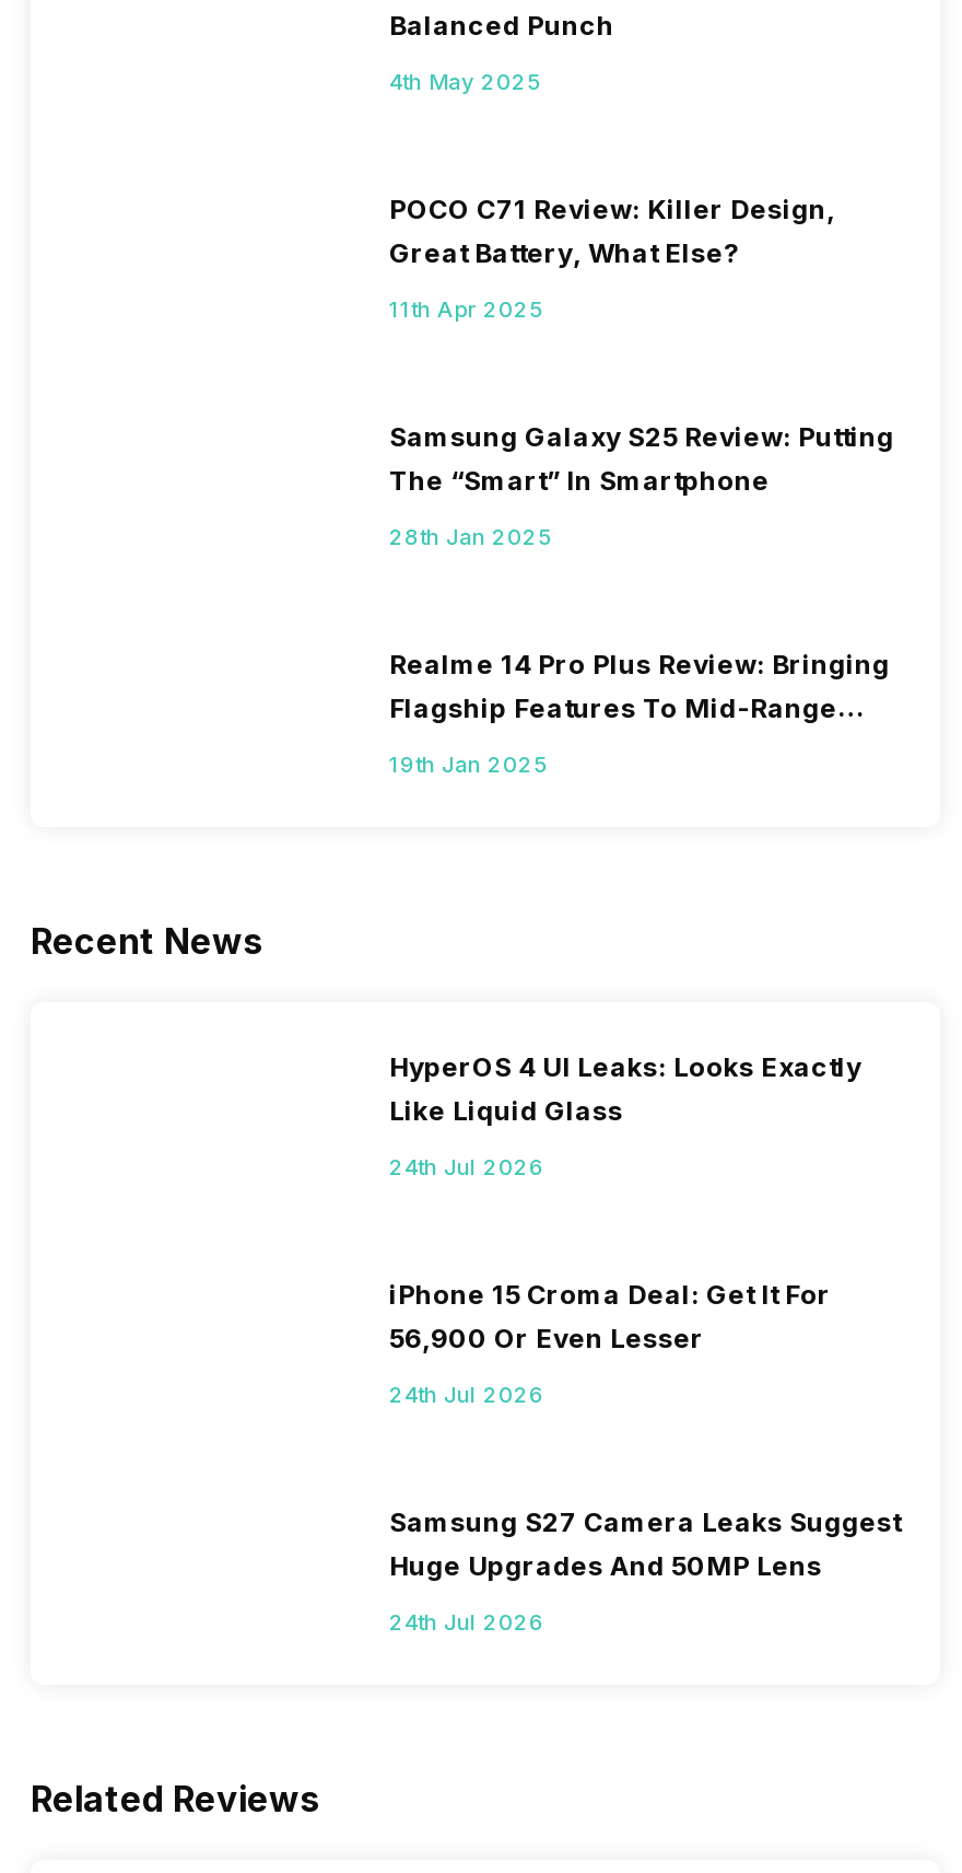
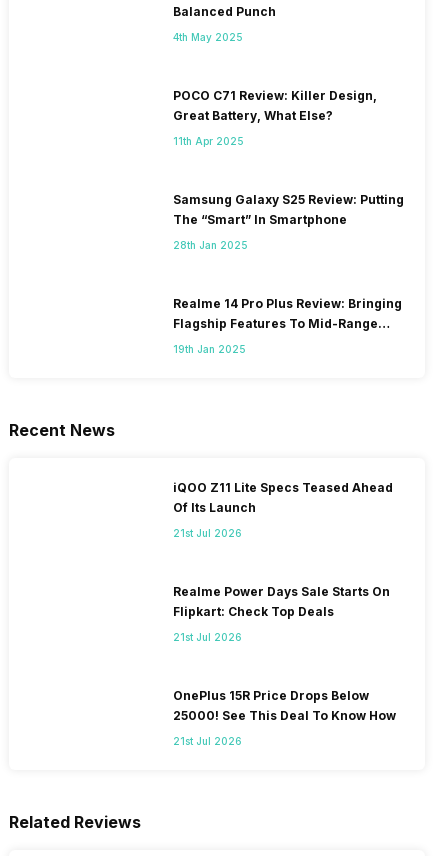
[389,1049,861,1126] HyperOS 4 UI Leaks: Looks Exactly | Like Liquid Glass -> [173,480,393,515] iQOO Z11 Lite Specs Teased Ahead | Of Its Launch
[389,1152,544,1179] 24th Jul 2026 -> [173,527,242,539] 21st Jul 2026
[389,1277,831,1354] iPhone 15 Croma Deal: Get It For | 56,900 Or Even Lesser -> [173,584,390,619] Realme Power Days Sale Starts On | Flipkart: Check Top Deals
[389,1380,544,1406] 24th Jul 2026 -> [173,631,242,643] 21st Jul 2026
[389,1505,901,1581] Samsung S27 Camera Leaks Suggest | Huge Upgrades And 50MP Lens -> [173,688,396,723] OnePlus 15R Price Drops Below | 25000! See This Deal To Know How
[389,1607,544,1634] 24th Jul 2026 -> [173,735,242,747] 21st Jul 2026

